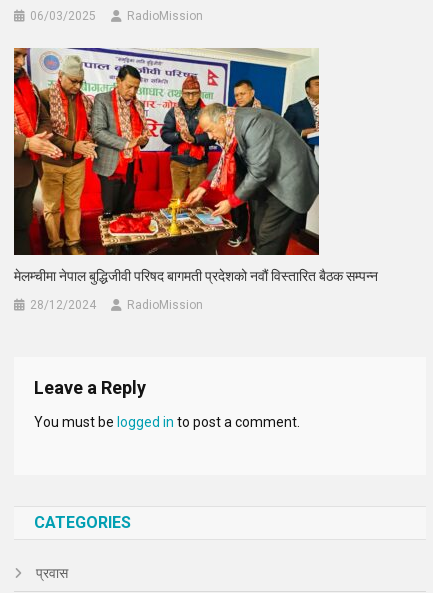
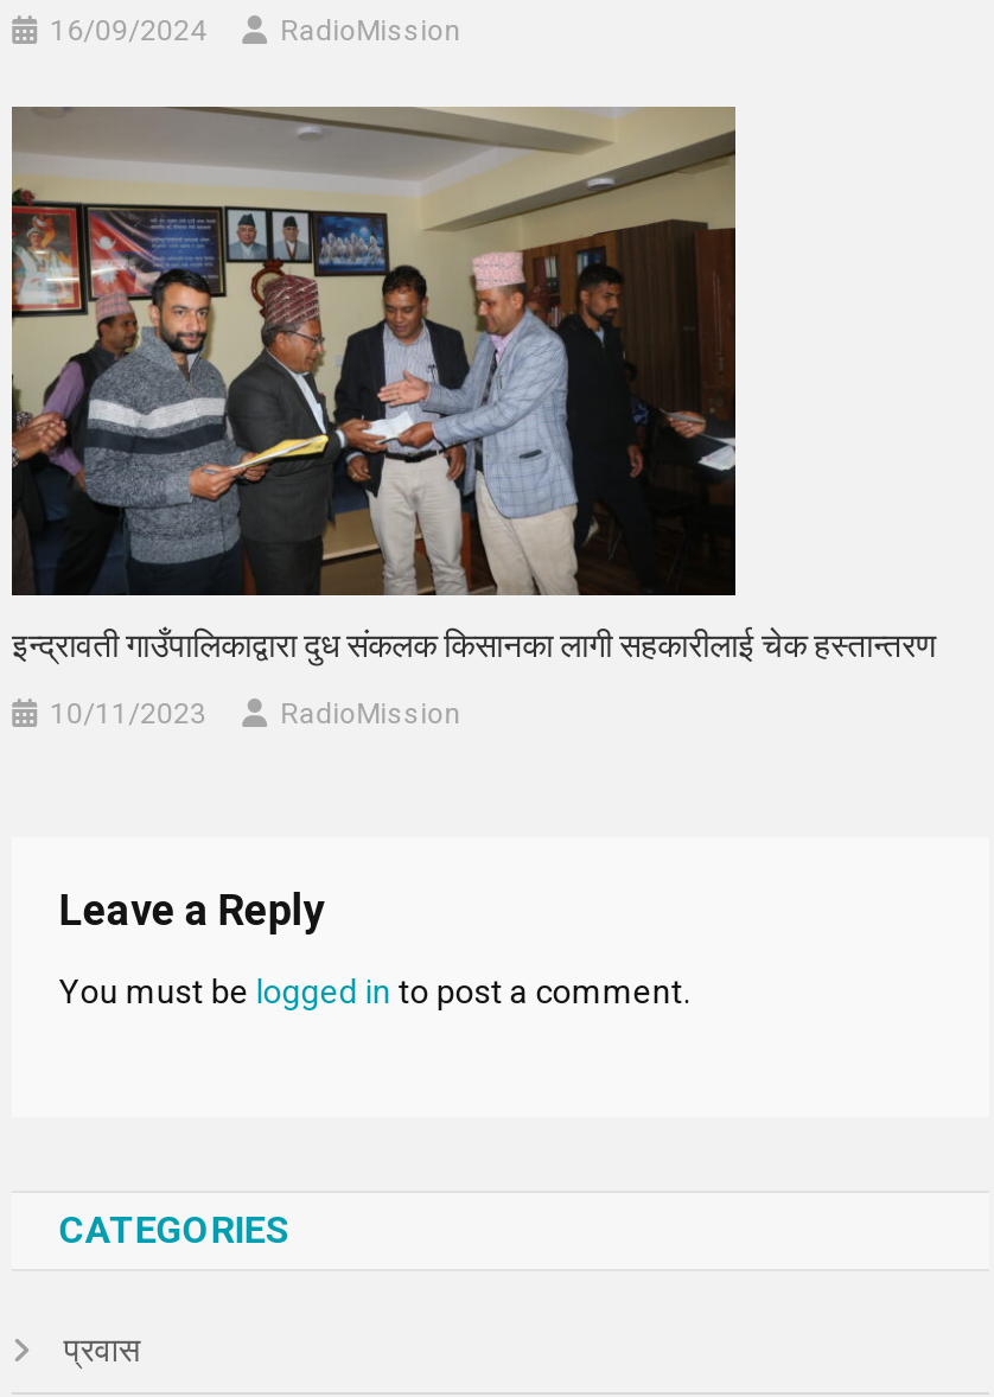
[30,9,96,23] 06/03/2025 -> [50,15,207,48] 16/09/2024
[13,48,381,284] [image] | मेलम्चीमा नेपाल बुद्धिजीवी परिषद बागमती प्रदेशको नवौं विस्तारित बैठक सम्पन्न -> [9,104,937,665] [image] | इन्द्रावती गाउँपालिकाद्वारा दुध संकलक किसानका लागी सहकारीलाई चेक हस्तान्तरण
[30,298,96,312] 28/12/2024 -> [50,698,207,731] 10/11/2023

